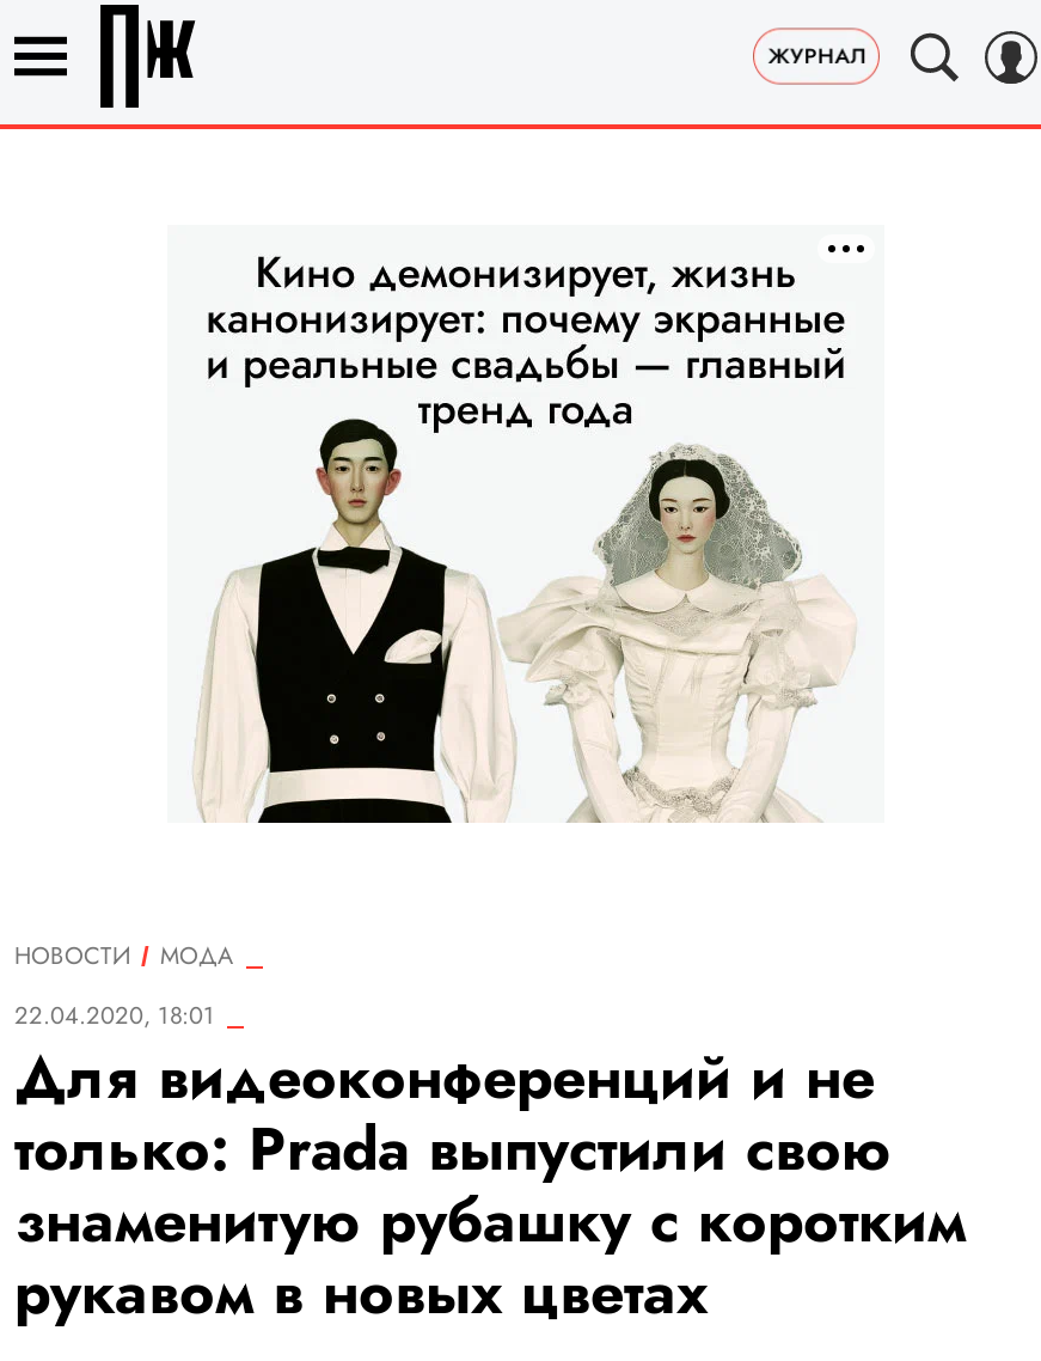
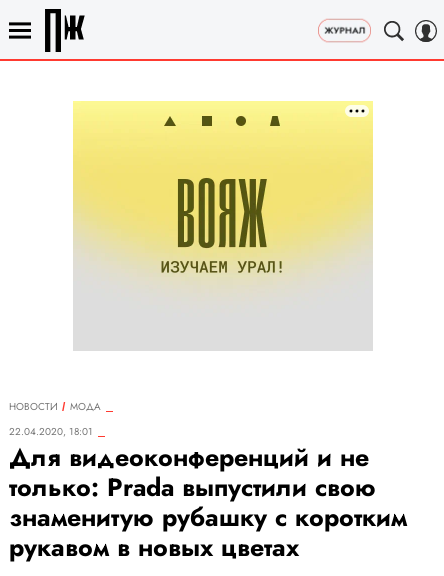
[167,227,884,825] [image] -> [72,101,374,351] [image]

